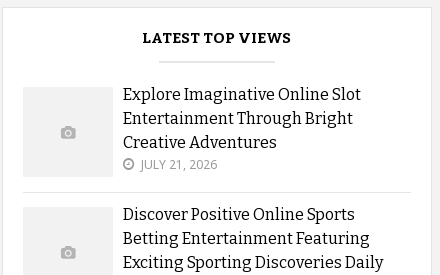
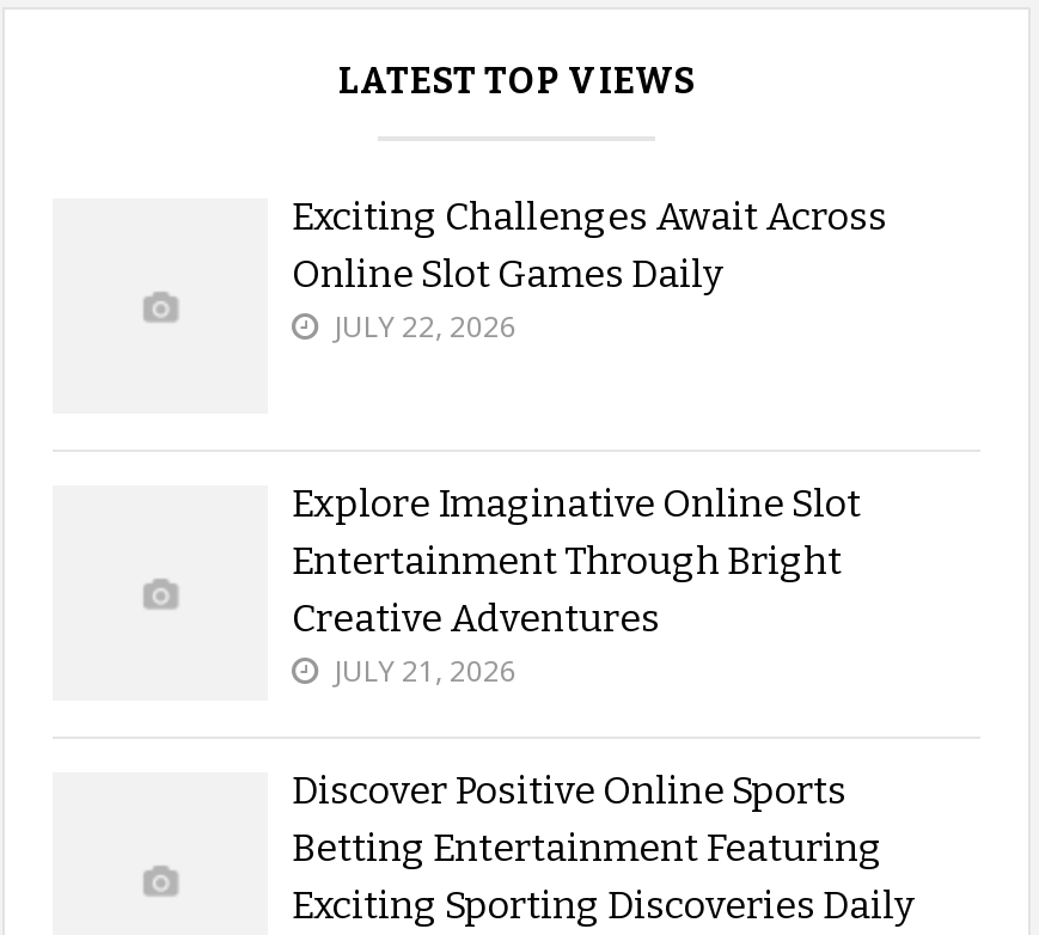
none -> [292,194,887,347] Exciting Challenges Await Across | Online Slot Games Daily | JULY 22, 2026

